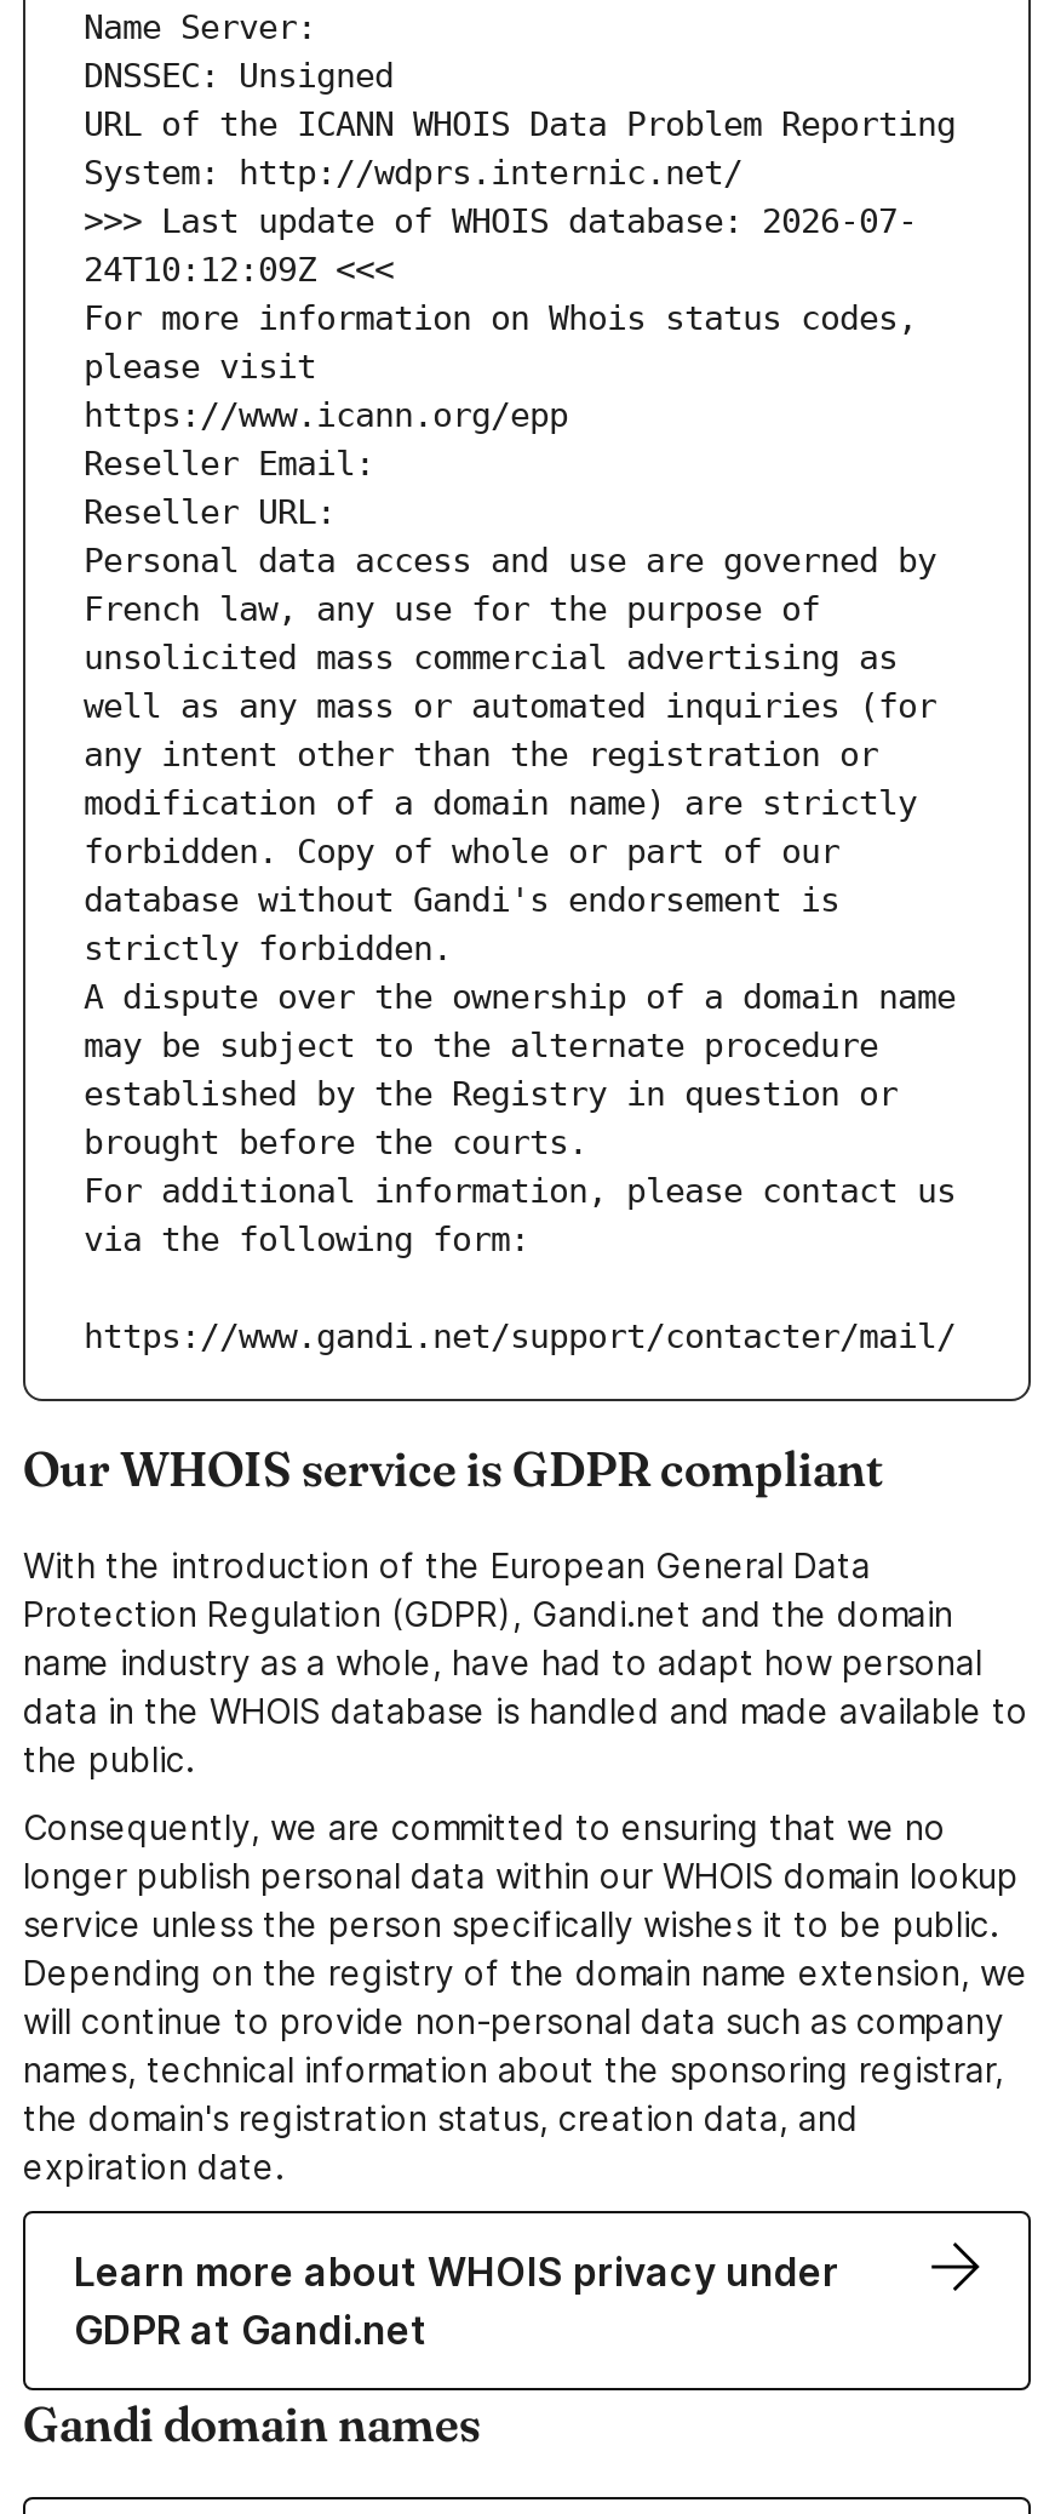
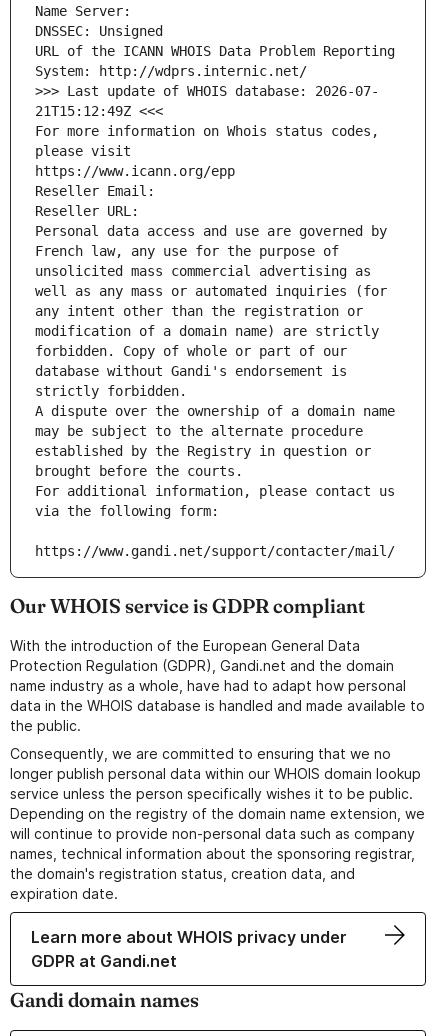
[84,251,394,289] 24T10:12:09Z <<< -> [35,103,163,119] 21T15:12:49Z <<<

